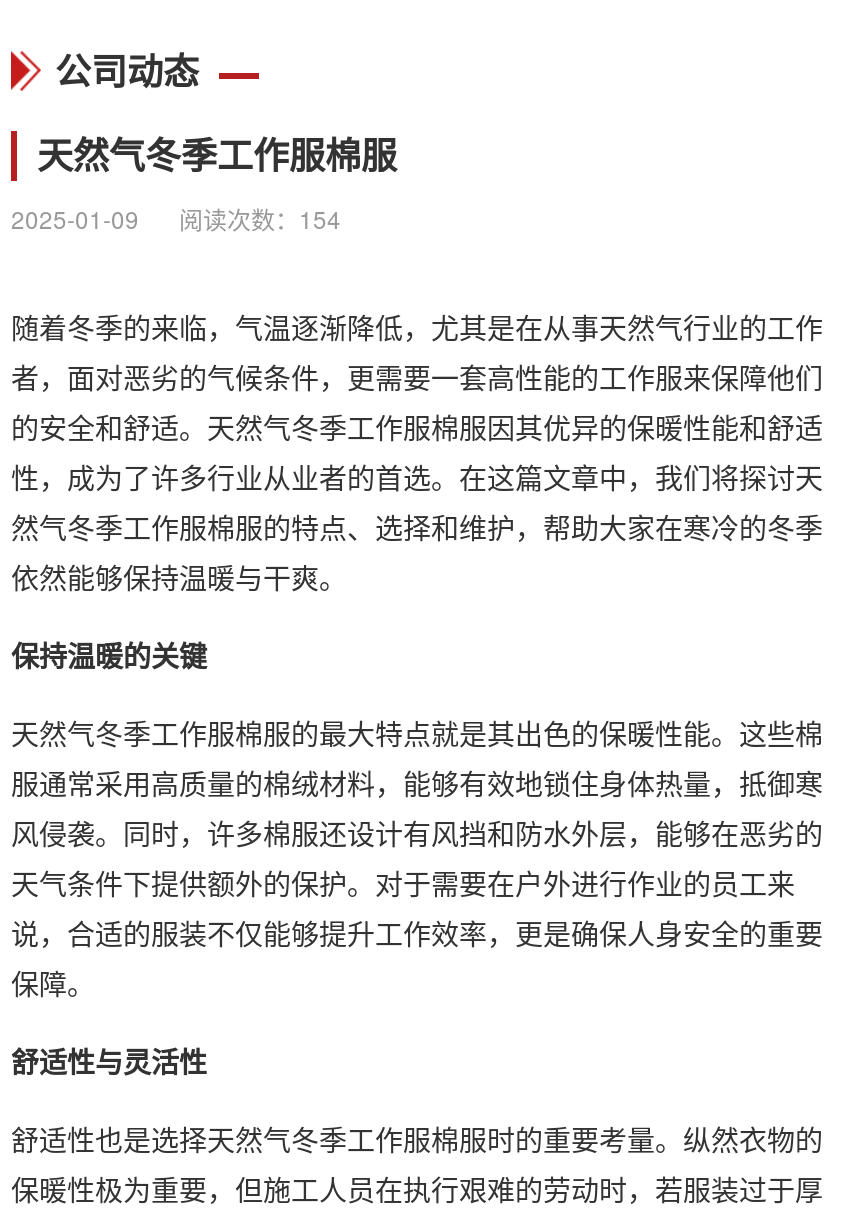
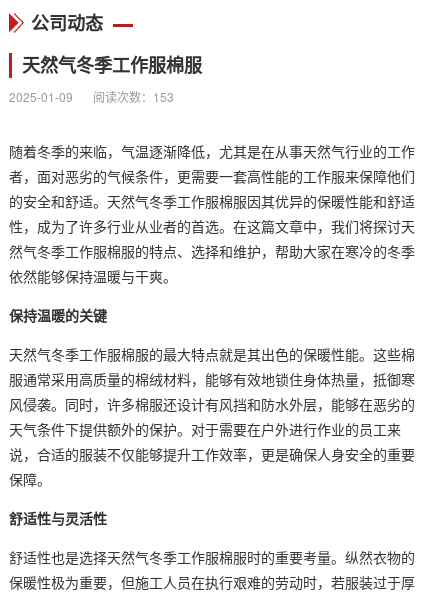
[11,201,341,235] 2025-01-09 阅读次数：154 -> [9,88,174,105] 2025-01-09 阅读次数：153

